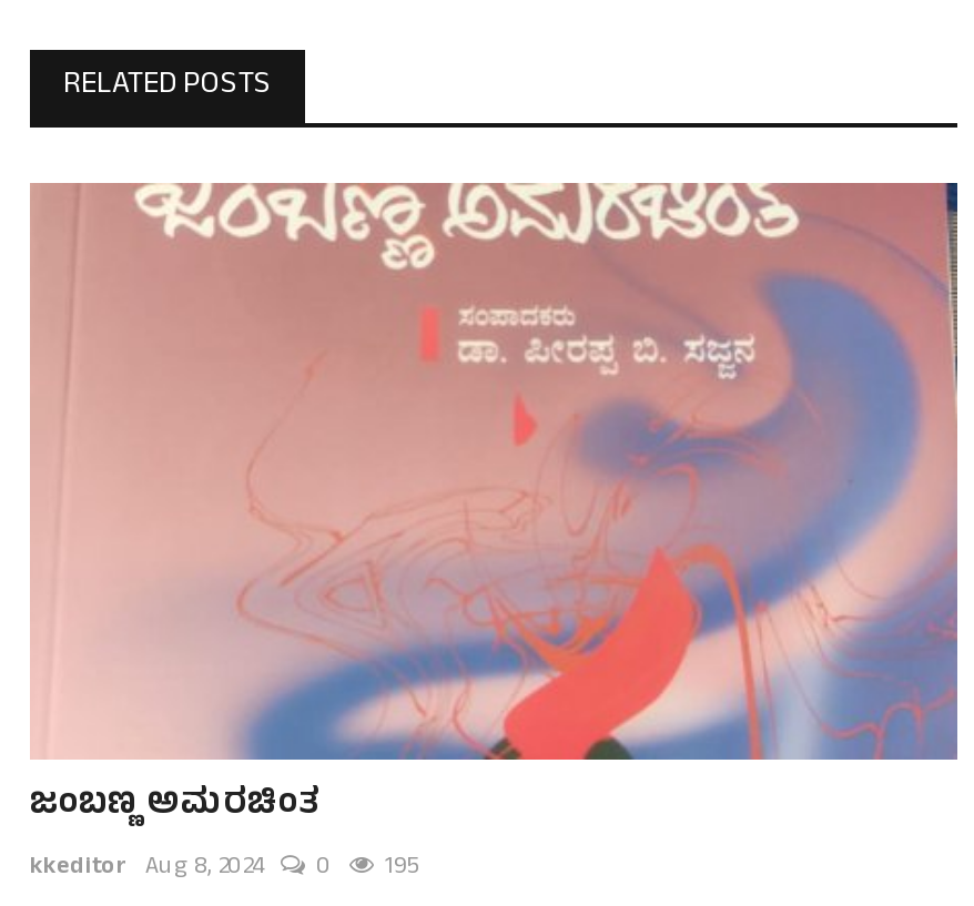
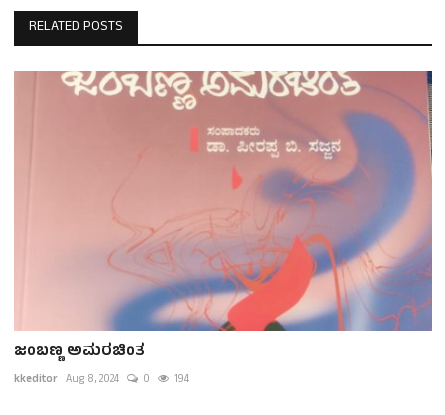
[30,848,420,888] kkeditor Aug 8, 2024 0 195 -> [14,371,189,389] kkeditor Aug 8, 2024 0 194

